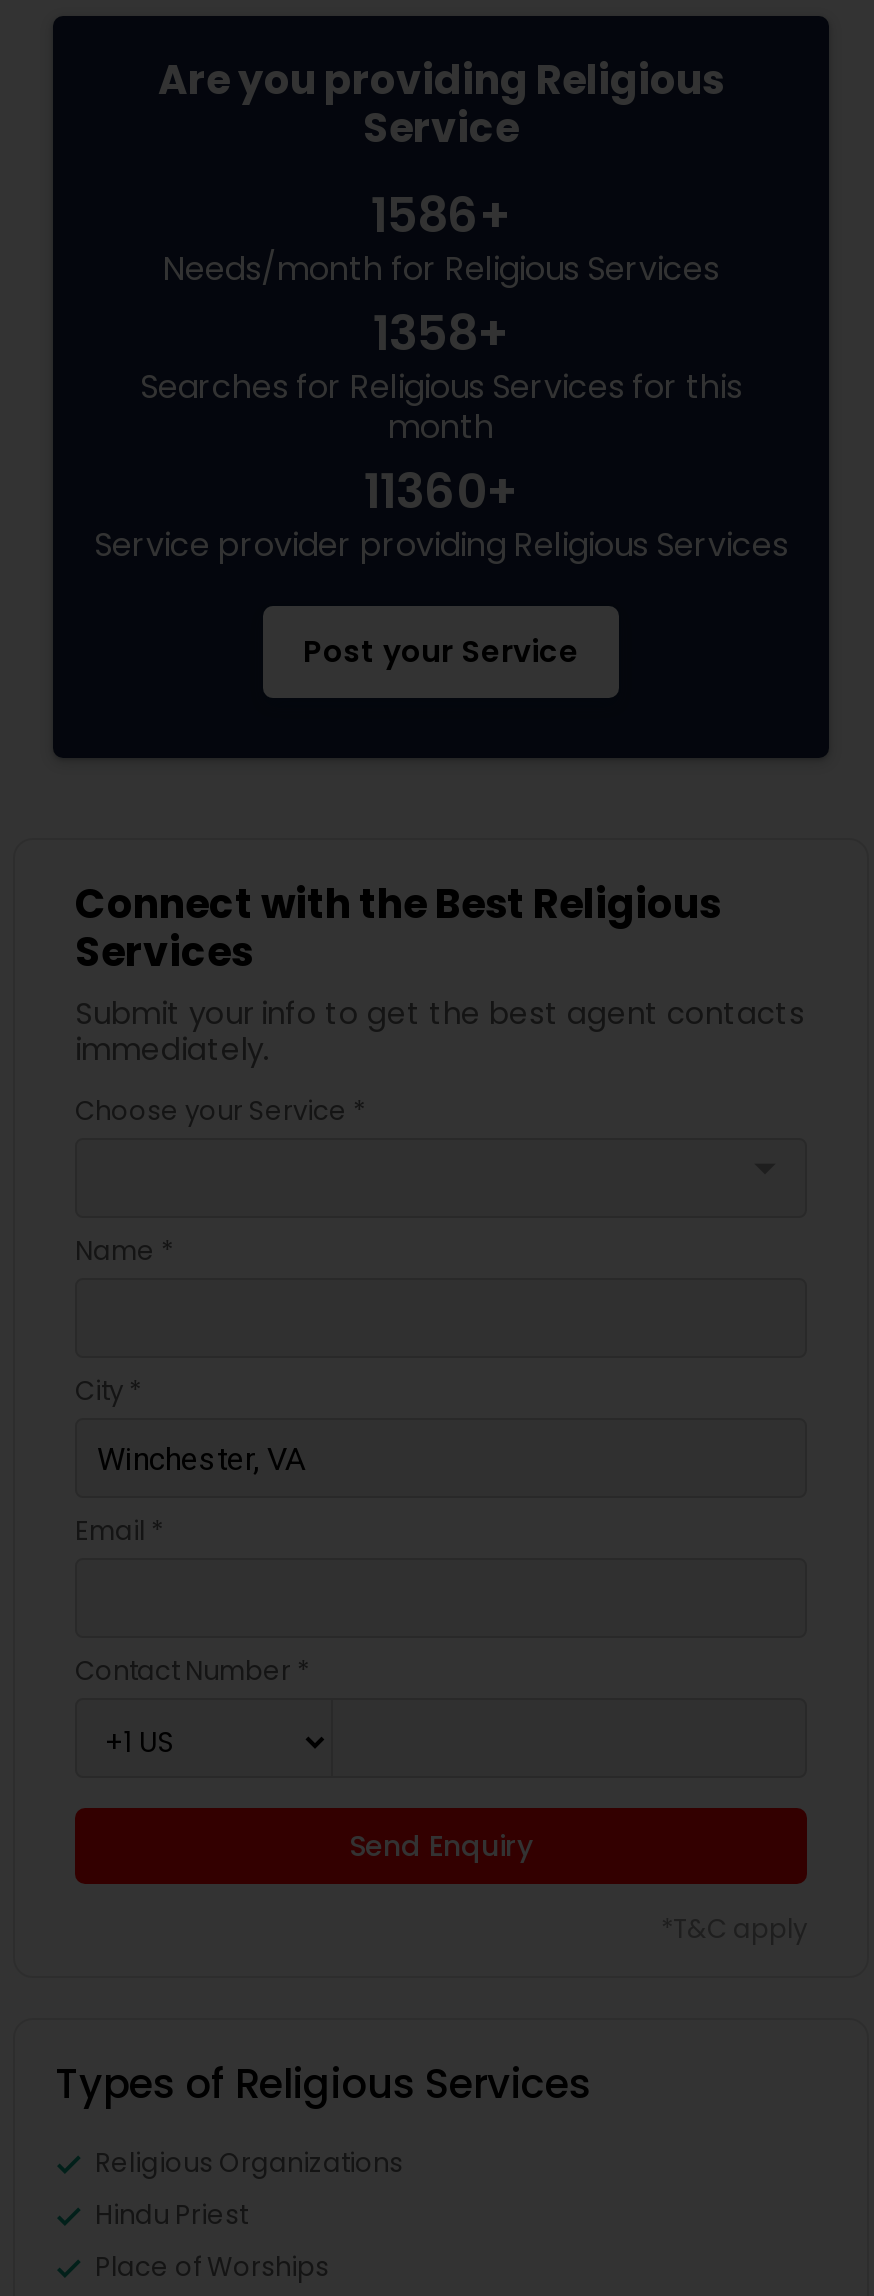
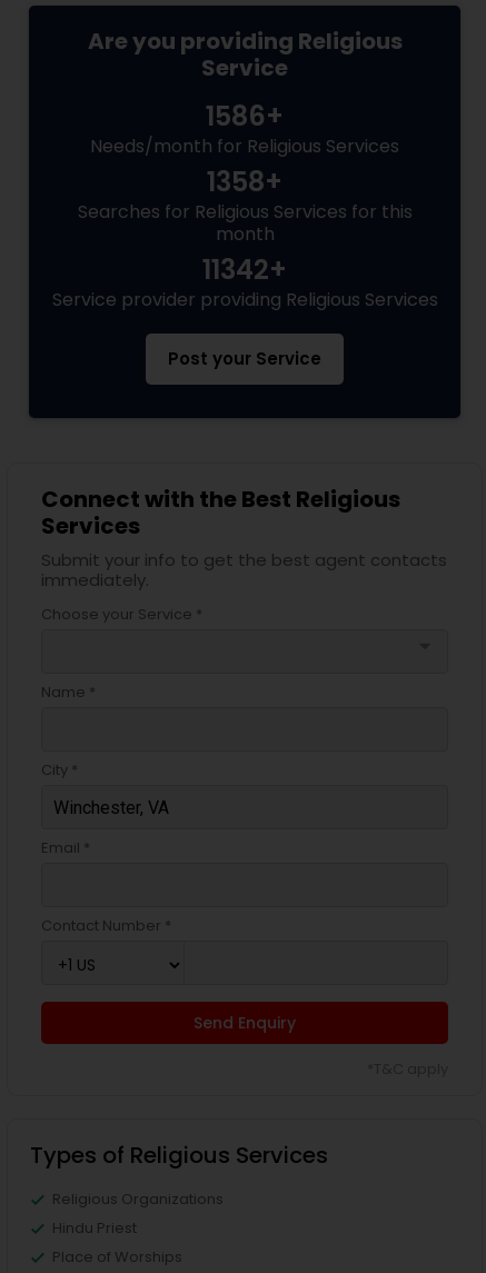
[364,458,518,524] 11360+ -> [202,251,287,288] 11342+

